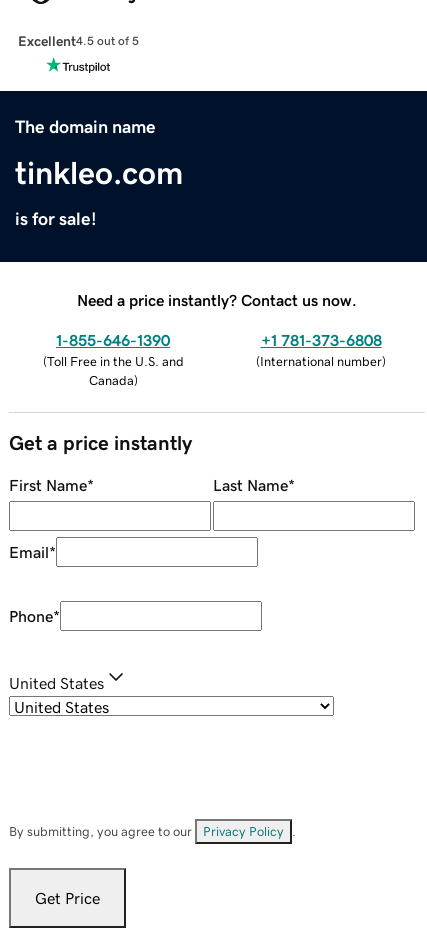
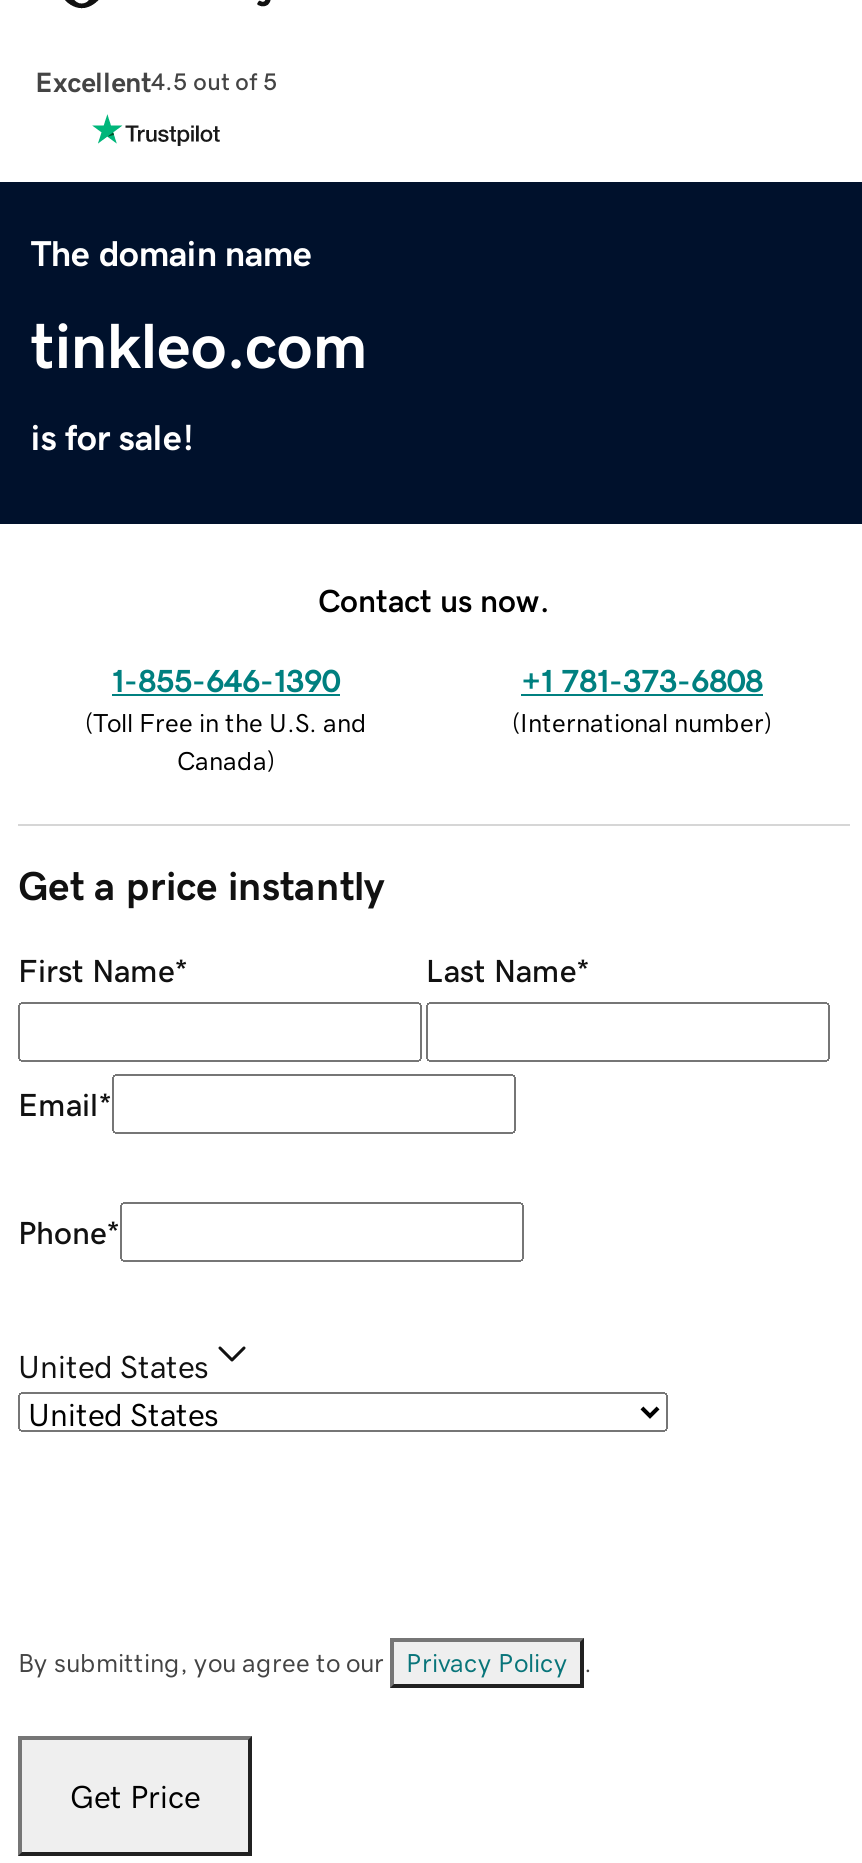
[77,292,357,308] Need a price instantly? Contact us now. -> [318,583,550,615] Contact us now.

